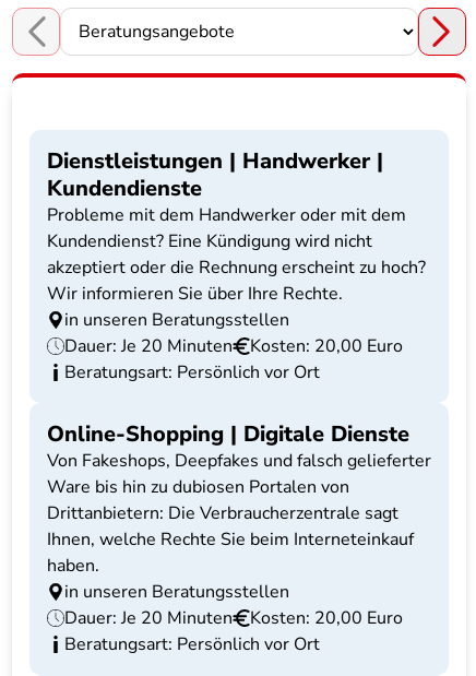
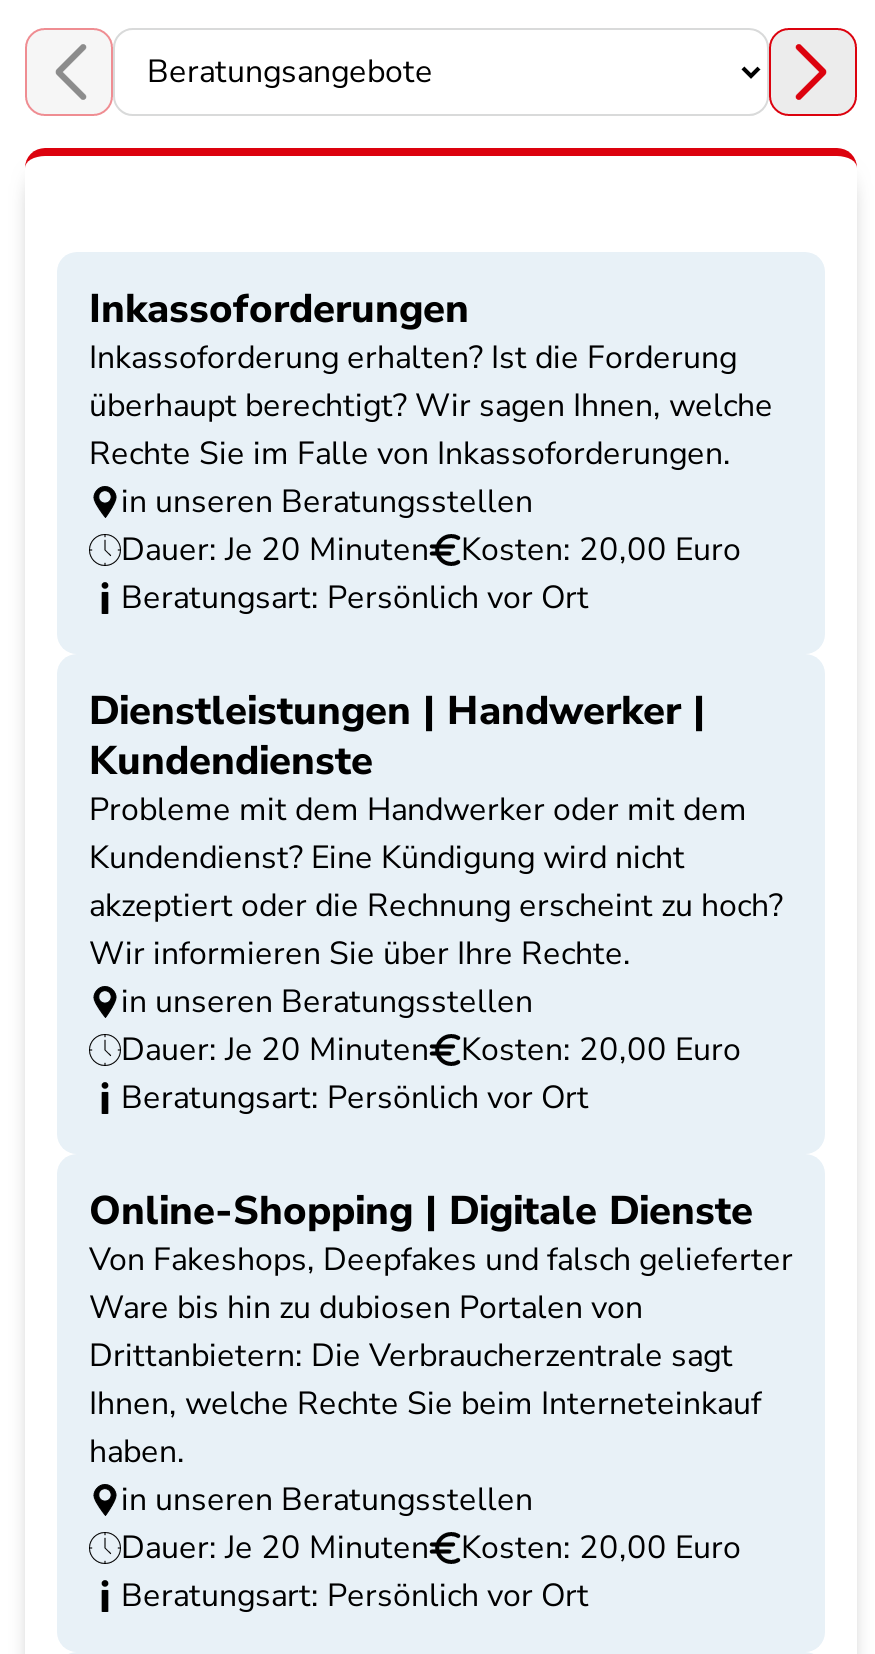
none -> [89,282,773,620] Inkassoforderungen | Inkassoforderung erhalten? Ist die Forderung | überhaupt berechtigt? Wir sagen Ihnen, welche | Rechte Sie im Falle von Inkassoforderungen. | in unseren Beratungsstellen | Dauer: Je 20 Minuten | Kosten: 20,00 Euro | Beratungsart: Persönlich vor Ort

